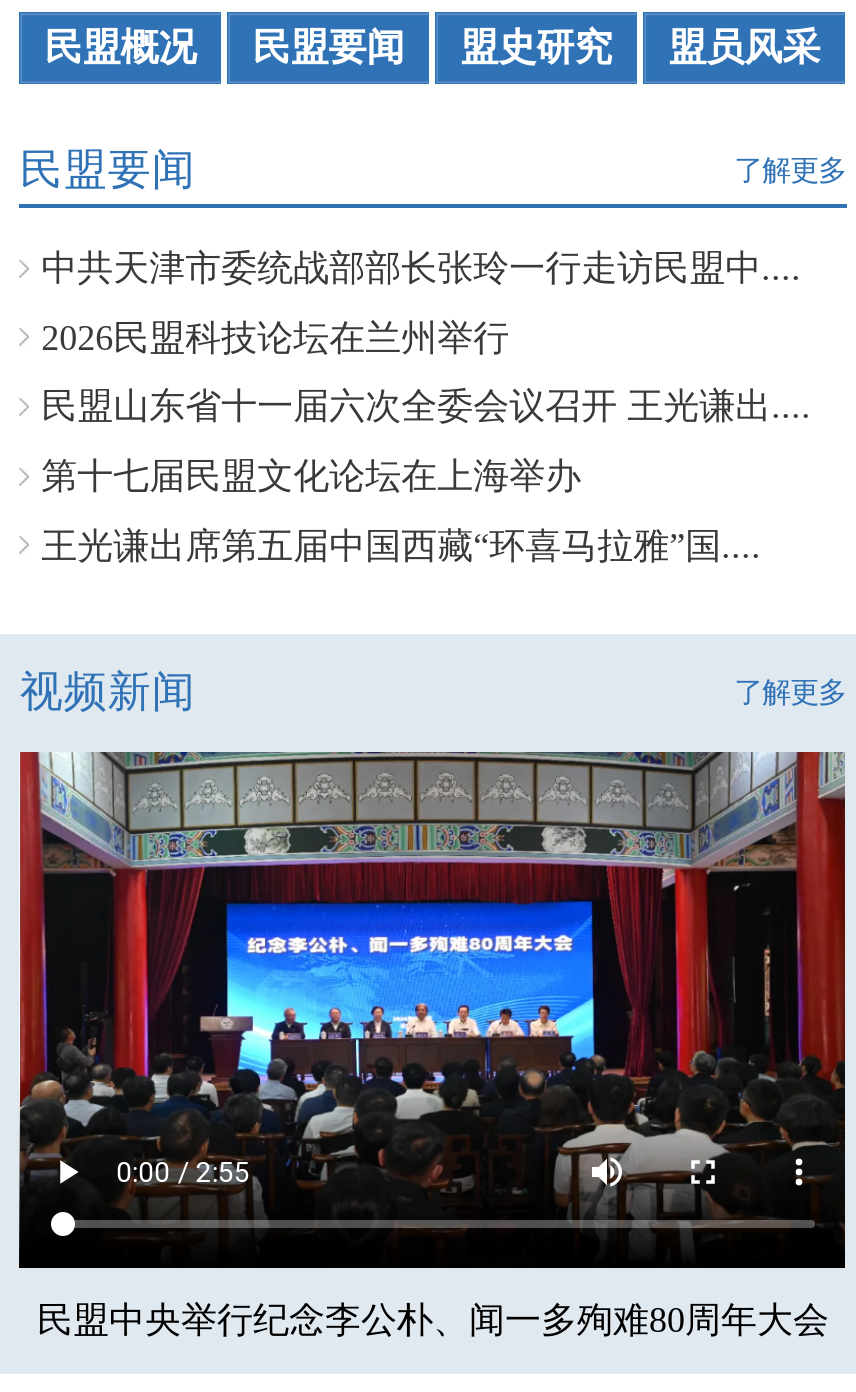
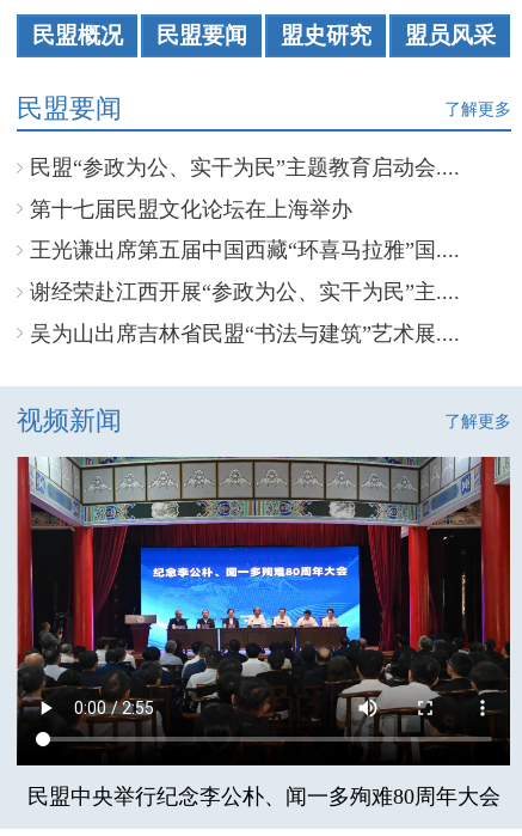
[41,248,811,427] 中共天津市委统战部部长张玲一行走访民盟中.... | 2026民盟科技论坛在兰州举行 | 民盟山东省十一届六次全委会议召开 王光谦出.... -> [30,156,460,180] 民盟“参政为公、实干为民”主题教育启动会....
moved [41,456,761,565] -> [30,197,460,262]: 第十七届民盟文化论坛在上海举办 | 王光谦出席第五届中国西藏“环喜马拉雅”国....
none -> [30,280,460,345] 谢经荣赴江西开展“参政为公、实干为民”主.... | 吴为山出席吉林省民盟“书法与建筑”艺术展....

